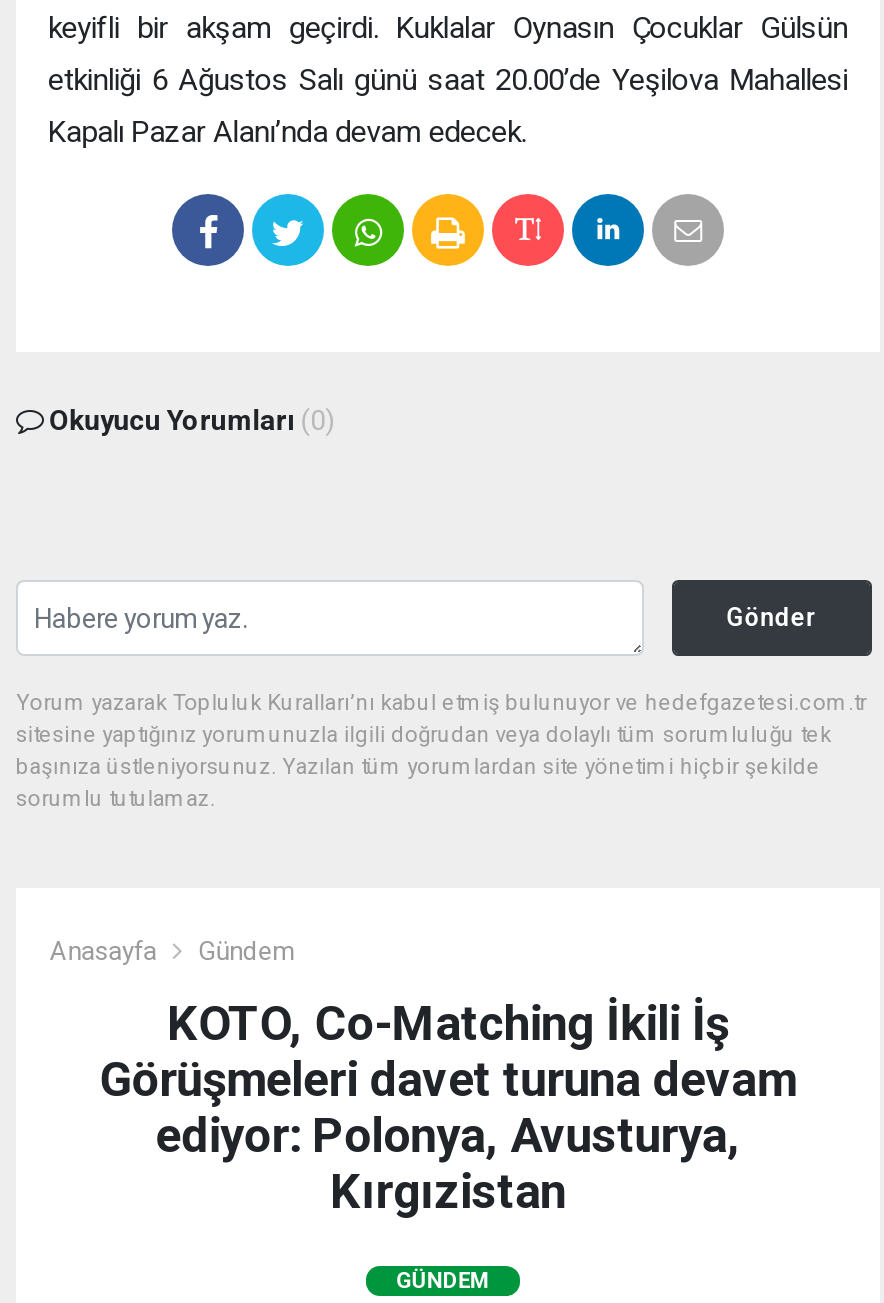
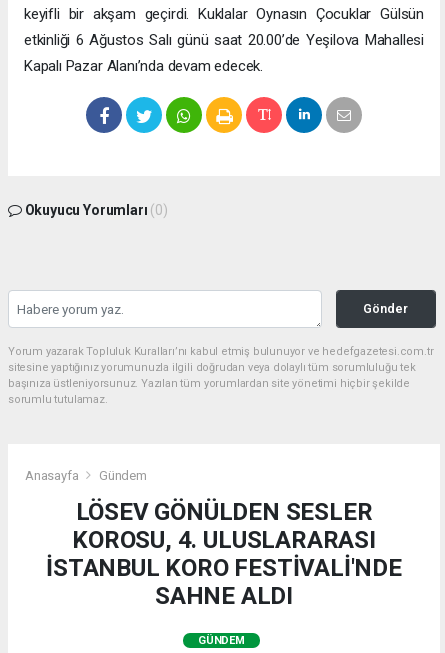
[100,996,796,1220] KOTO, Co-Matching İkili İş | Görüşmeleri davet turuna devam | ediyor: Polonya, Avusturya, | Kırgızistan -> [46,498,402,610] LÖSEV GÖNÜLDEN SESLER | KOROSU, 4. ULUSLARARASI | İSTANBUL KORO FESTİVALİ'NDE | SAHNE ALDI

